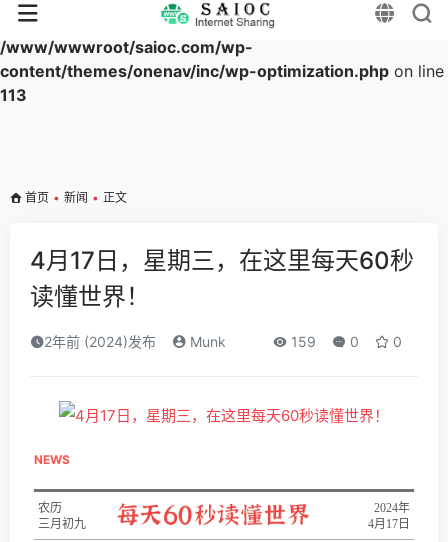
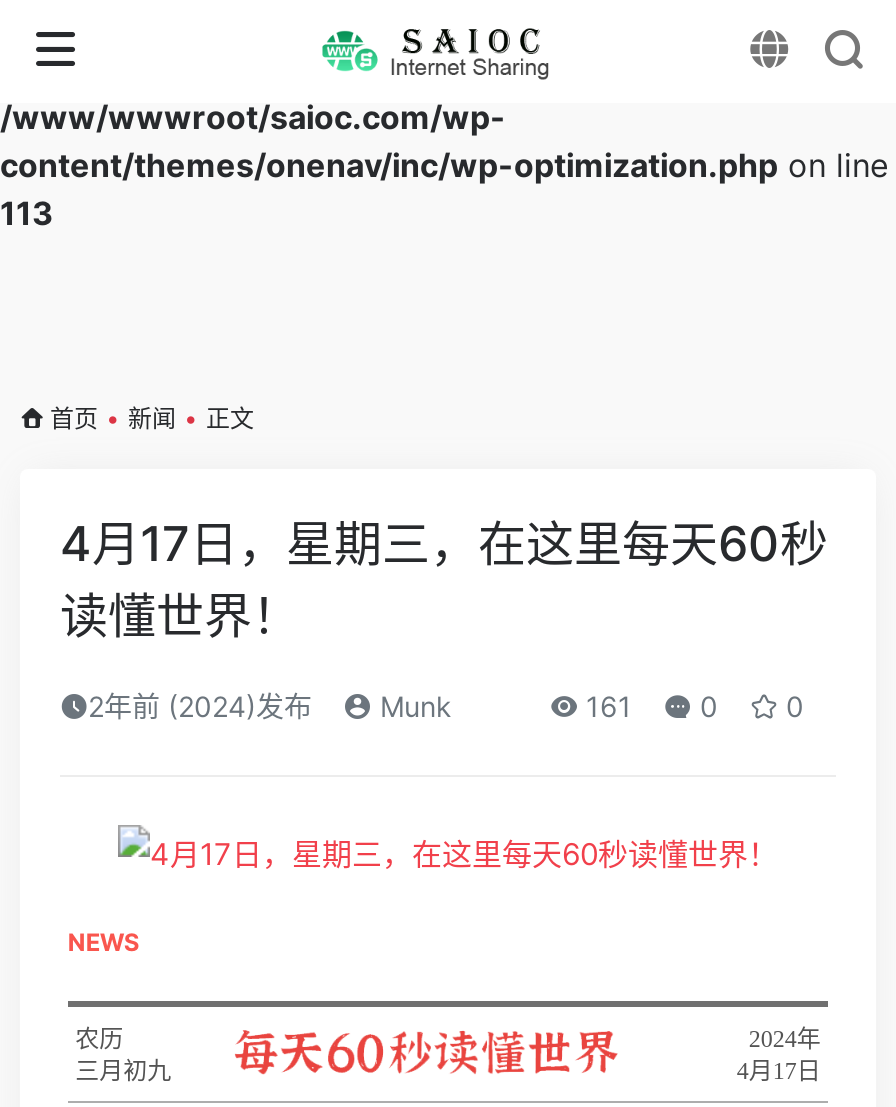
[287,333,402,350] 159 0 0 -> [578,689,804,723] 161 0 0

